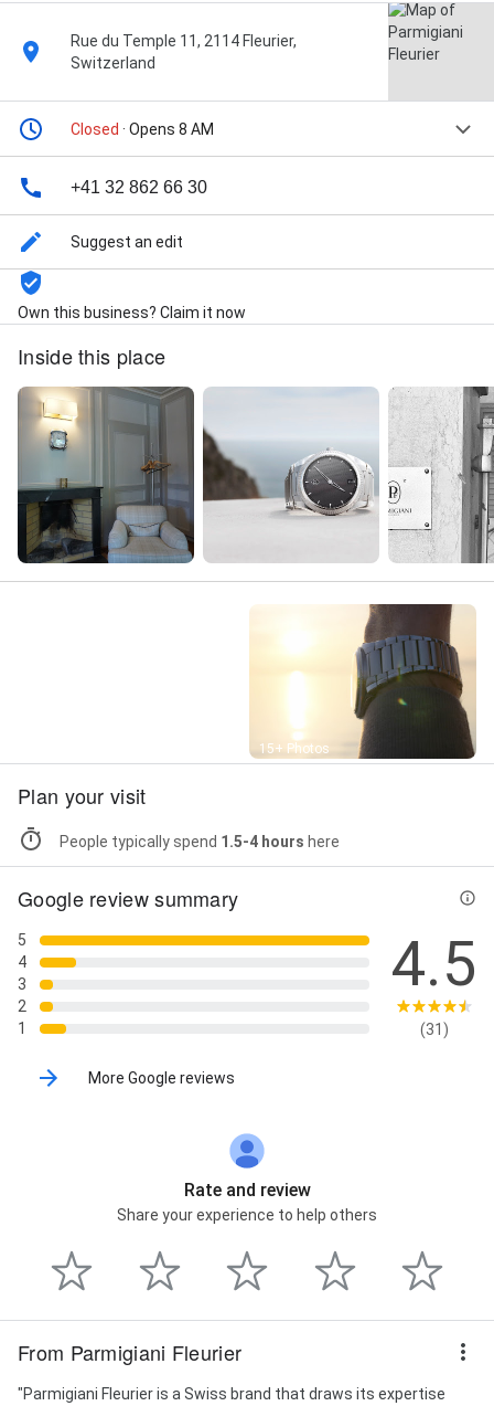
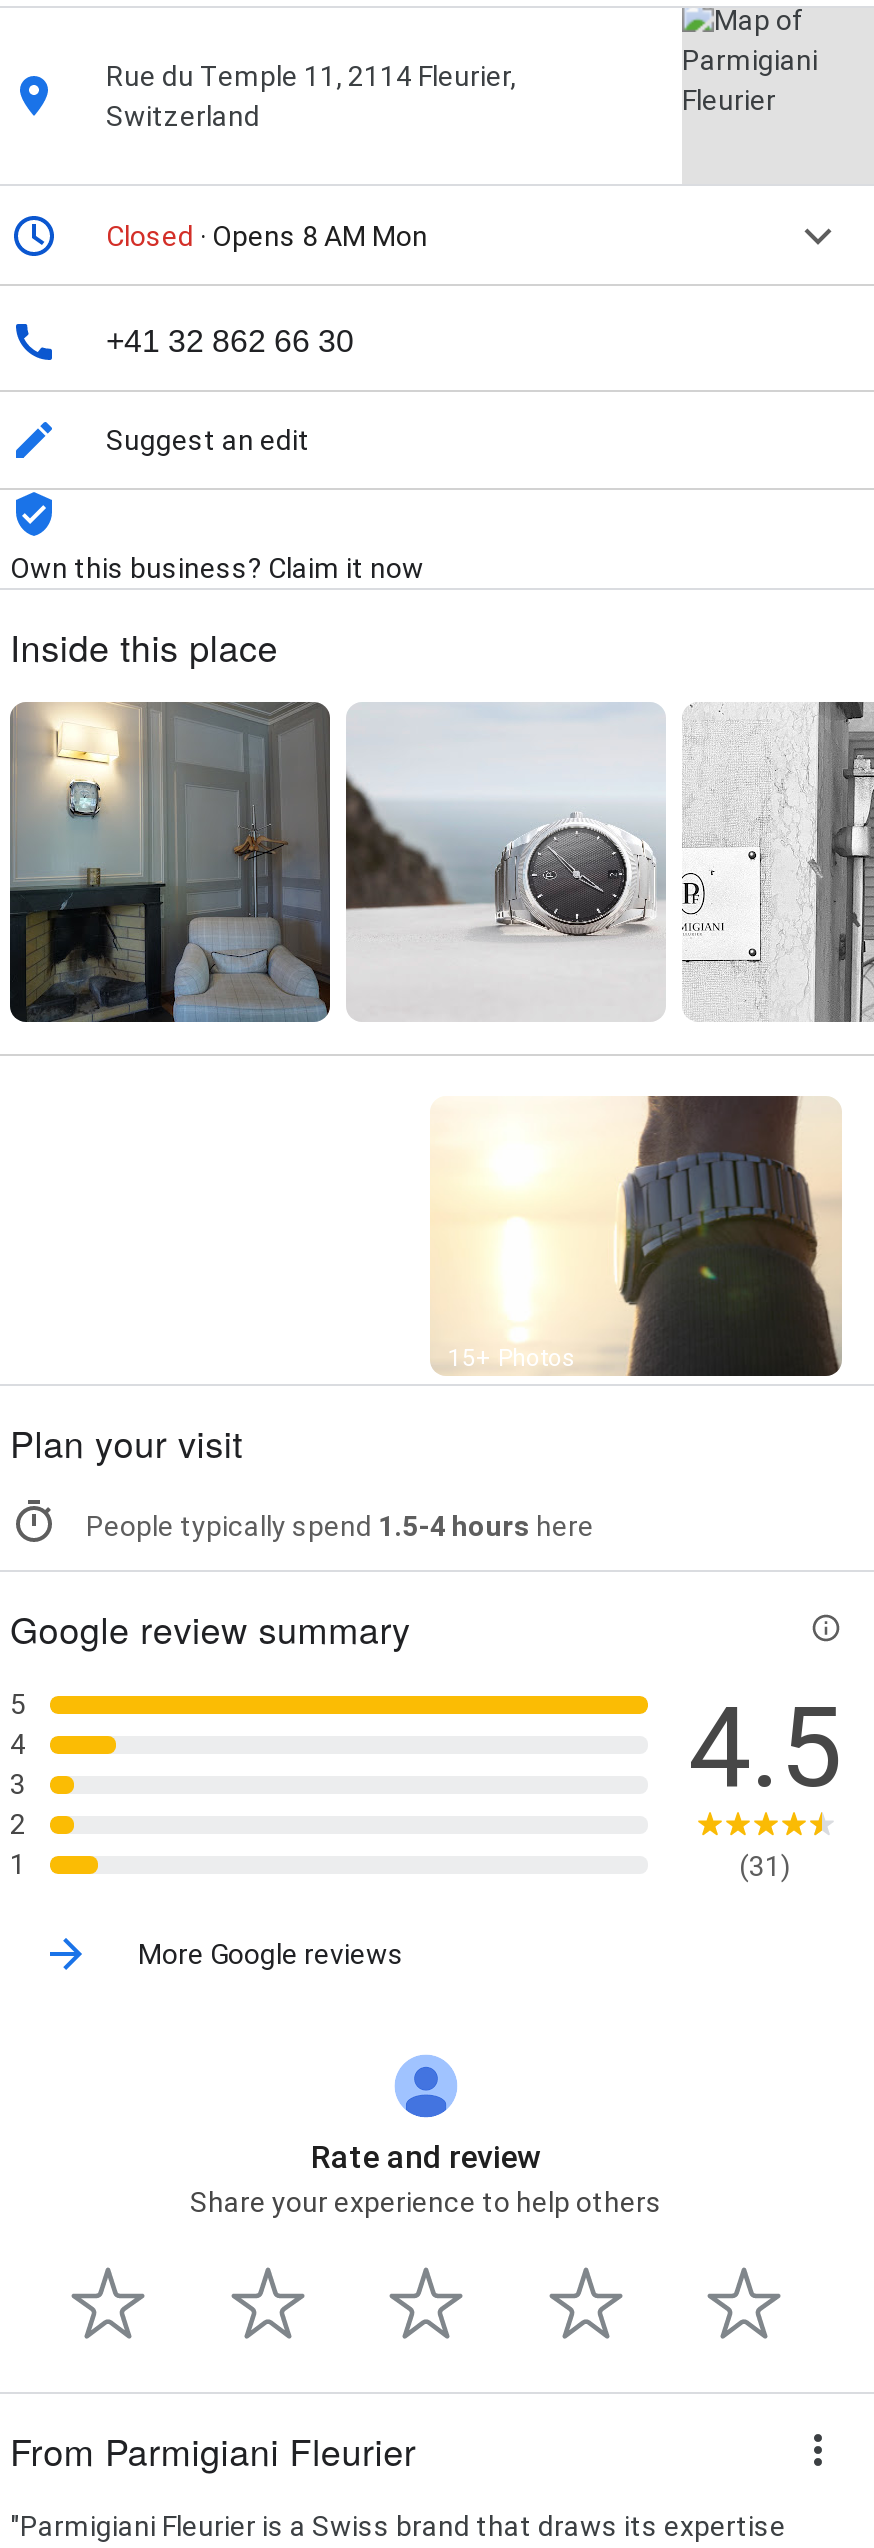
[71,121,214,138] Closed · Opens 8 AM -> [106,220,428,252] Closed · Opens 8 AM Mon

